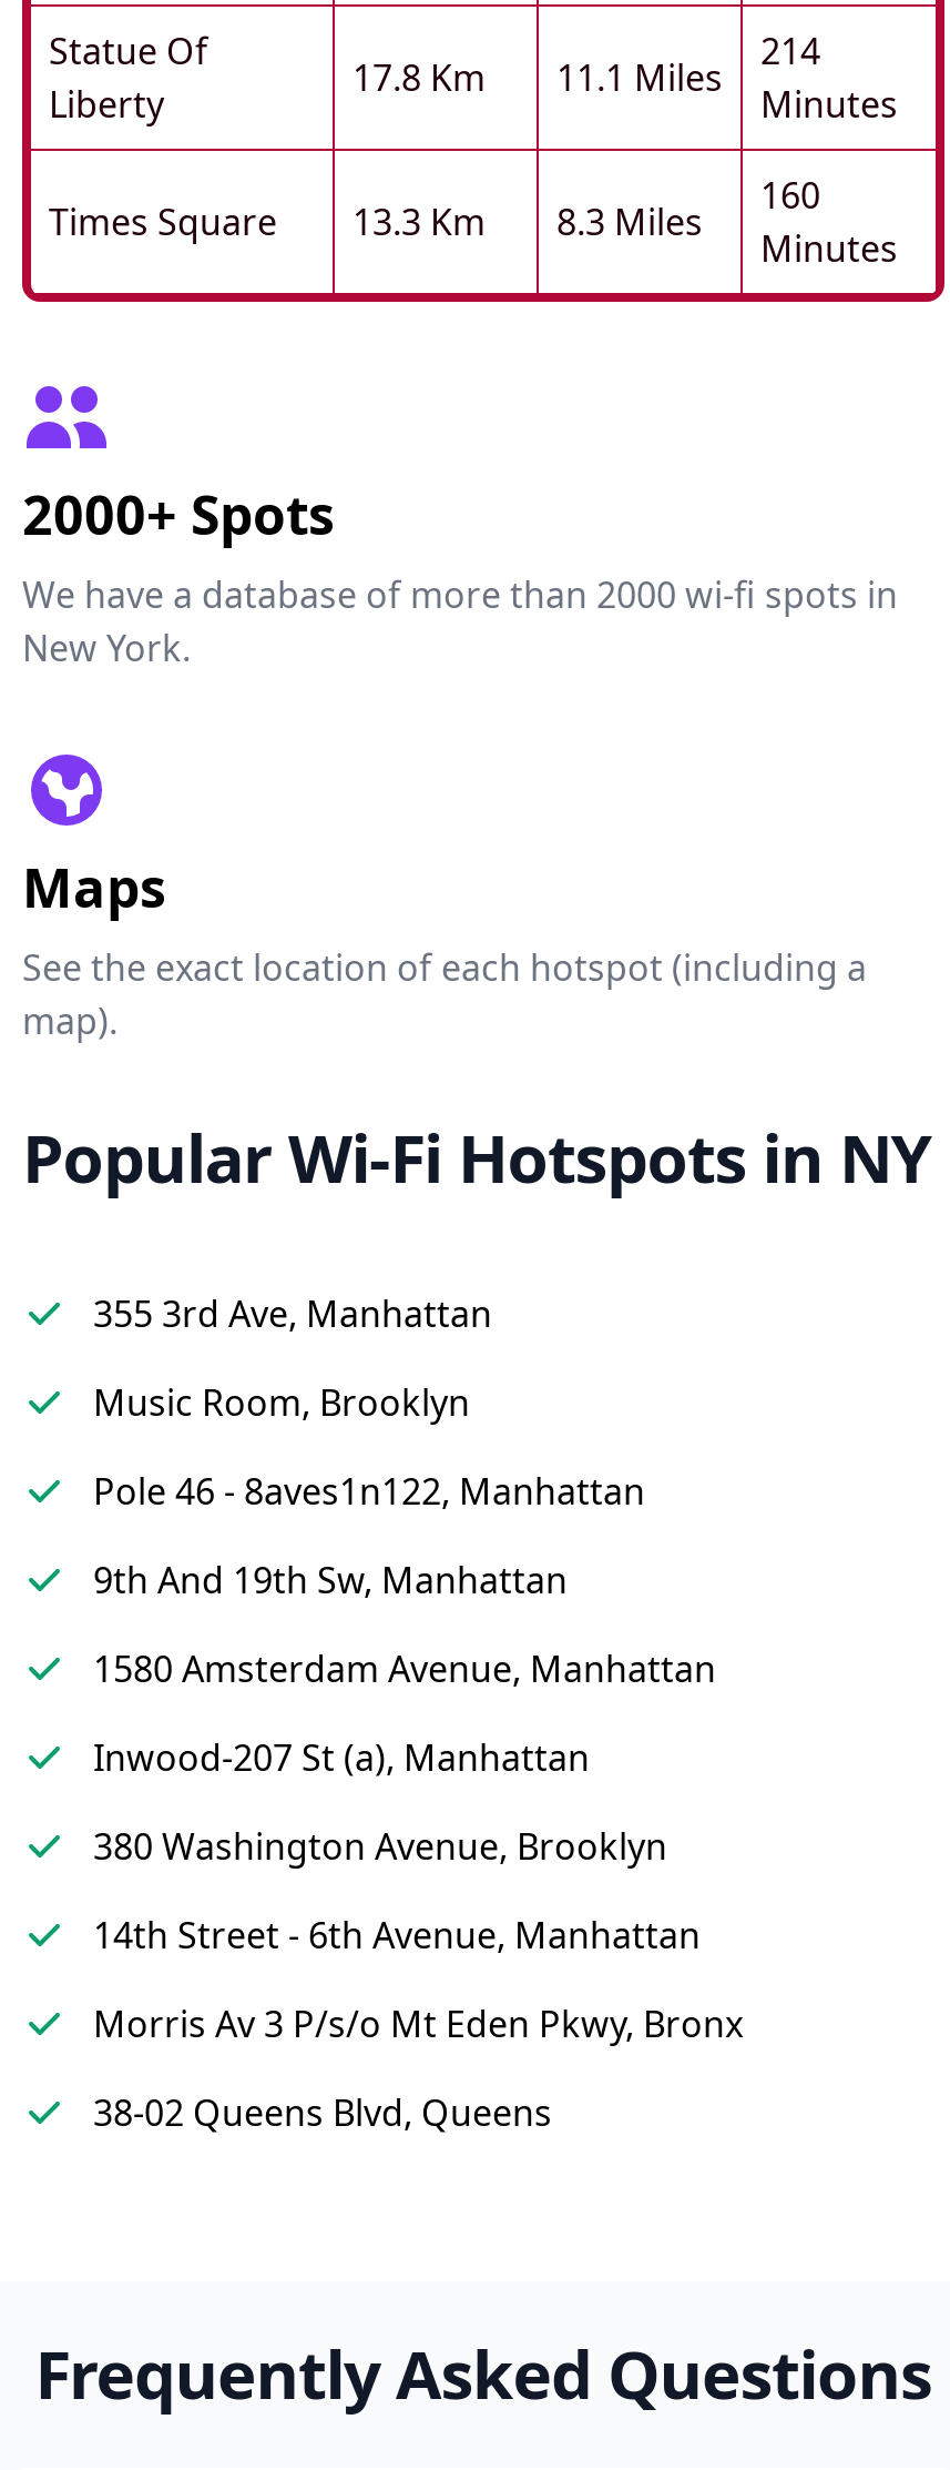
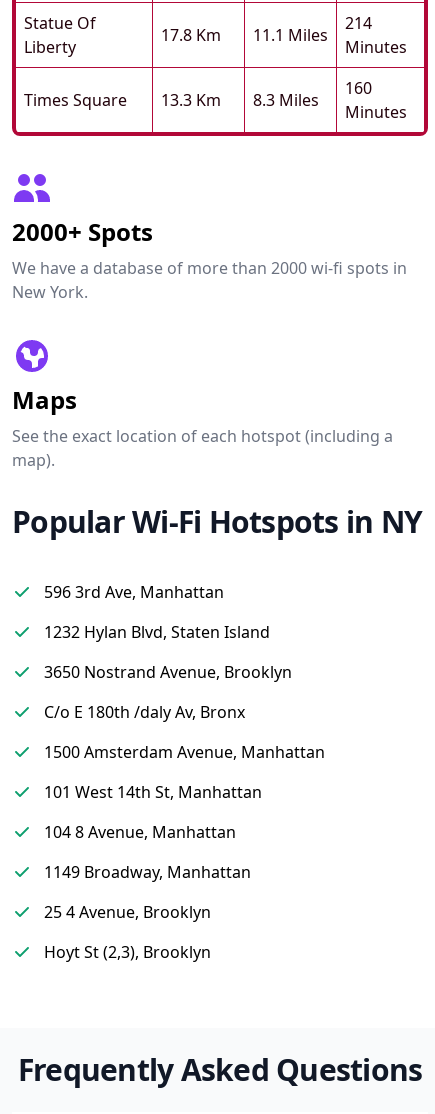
[93,1289,492,1338] 355 3rd Ave, Manhattan -> [44,581,224,603] 596 3rd Ave, Manhattan
[93,1378,470,1427] Music Room, Brooklyn -> [44,621,270,643] 1232 Hylan Blvd, Staten Island
[93,1467,645,1516] Pole 46 - 8aves1n122, Manhattan -> [44,661,292,683] 3650 Nostrand Avenue, Brooklyn
[93,1556,568,1605] 9th And 19th Sw, Manhattan -> [44,701,245,723] C/o E 180th /daly Av, Bronx
[93,1644,716,1693] 1580 Amsterdam Avenue, Manhattan -> [44,741,325,763] 1500 Amsterdam Avenue, Manhattan
[93,1733,590,1782] Inwood-207 St (a), Manhattan -> [44,781,262,803] 101 West 14th St, Manhattan
[93,1822,667,1871] 380 Washington Avenue, Brooklyn -> [44,821,236,843] 104 8 Avenue, Manhattan
[93,1911,701,1960] 14th Street - 6th Avenue, Manhattan -> [44,861,251,883] 1149 Broadway, Manhattan
[93,2000,743,2048] Morris Av 3 P/s/o Mt Eden Pkwy, Bronx -> [44,901,211,923] 25 4 Avenue, Brooklyn
[93,2088,552,2137] 38-02 Queens Blvd, Queens -> [44,941,211,963] Hoyt St (2,3), Brooklyn

